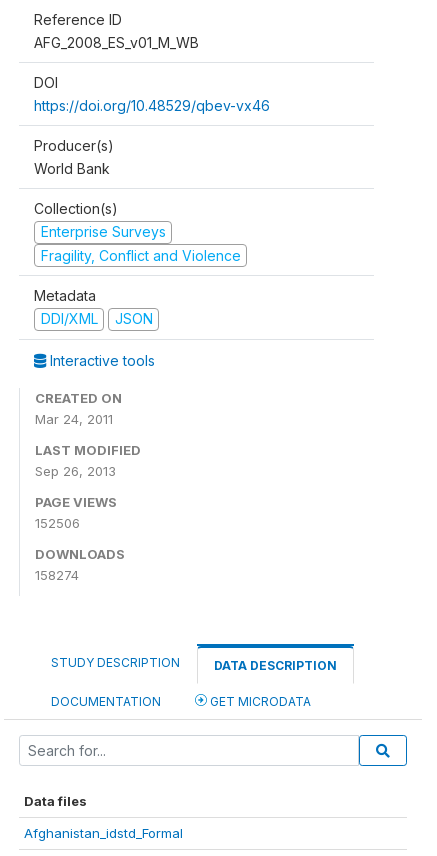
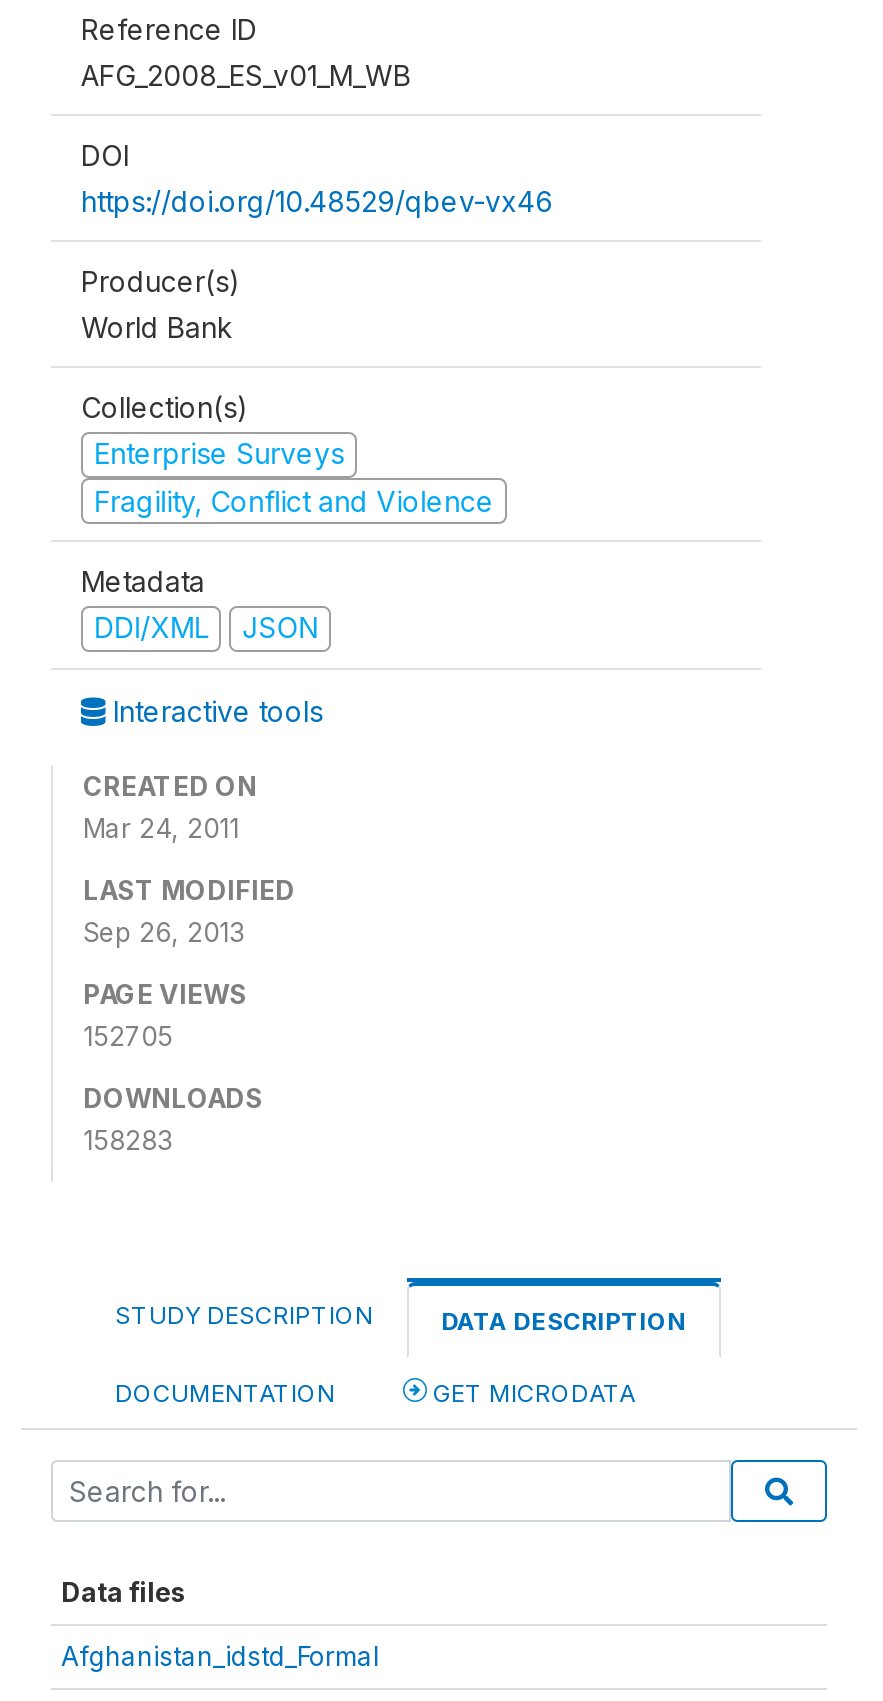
[35,514,80,530] 152506 -> [83,1019,173,1051] 152705
[35,566,79,582] 158274 -> [83,1123,173,1155] 158283

